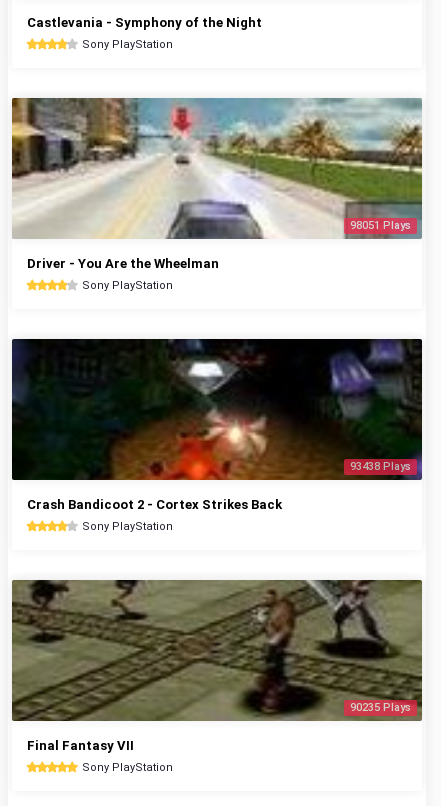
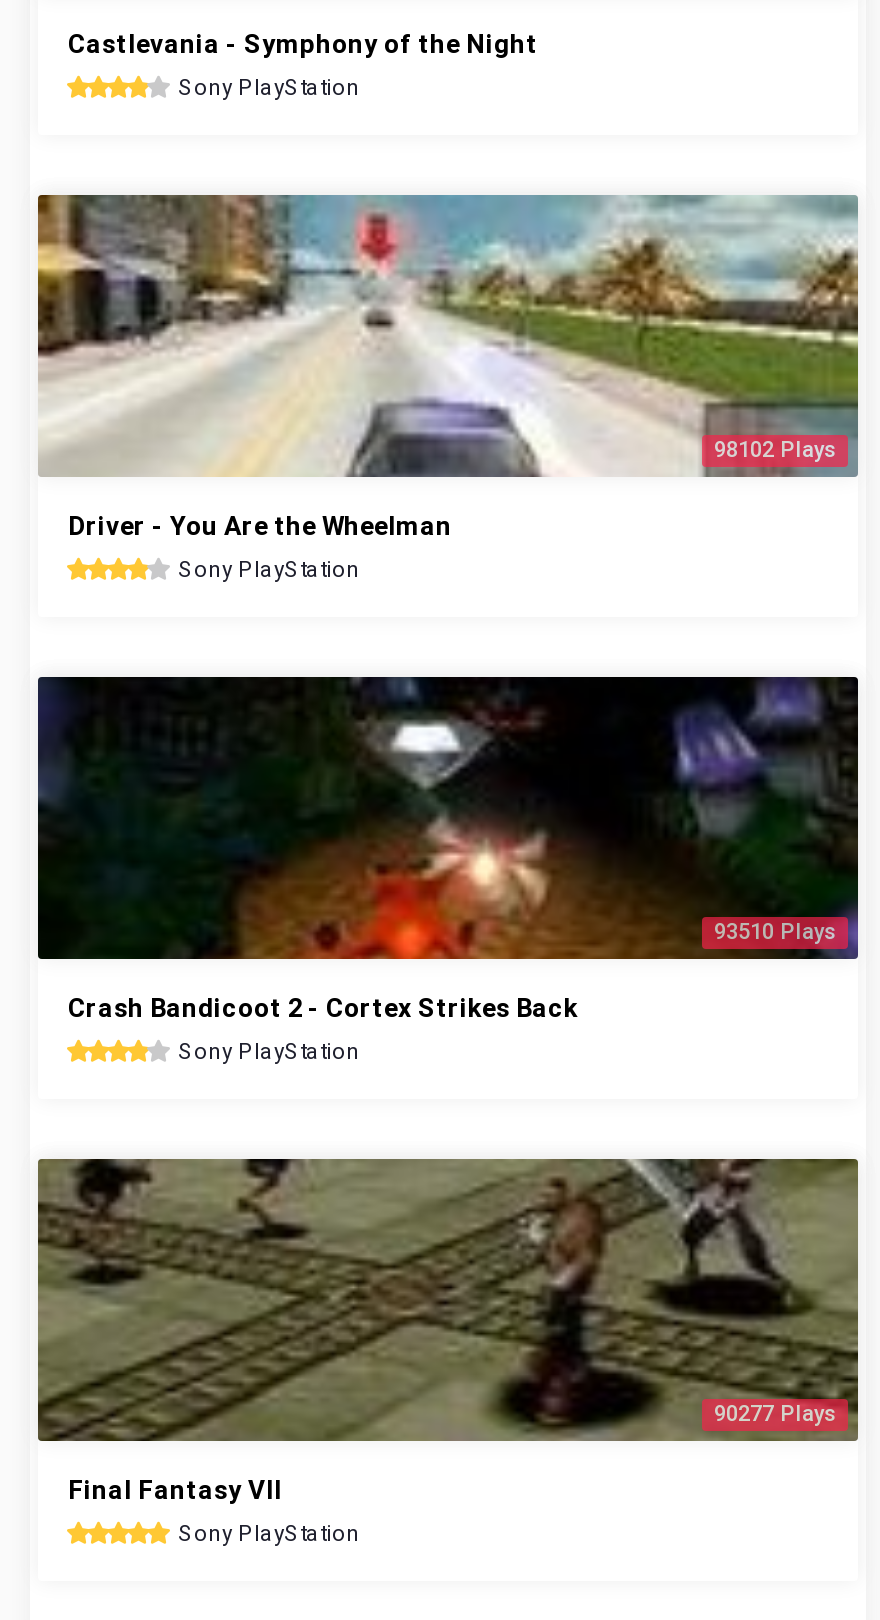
[350,219,411,232] 98051 Plays -> [714,437,836,463] 98102 Plays
[350,460,411,473] 93438 Plays -> [714,919,836,945] 93510 Plays
[350,701,411,714] 90235 Plays -> [714,1401,836,1427] 90277 Plays

